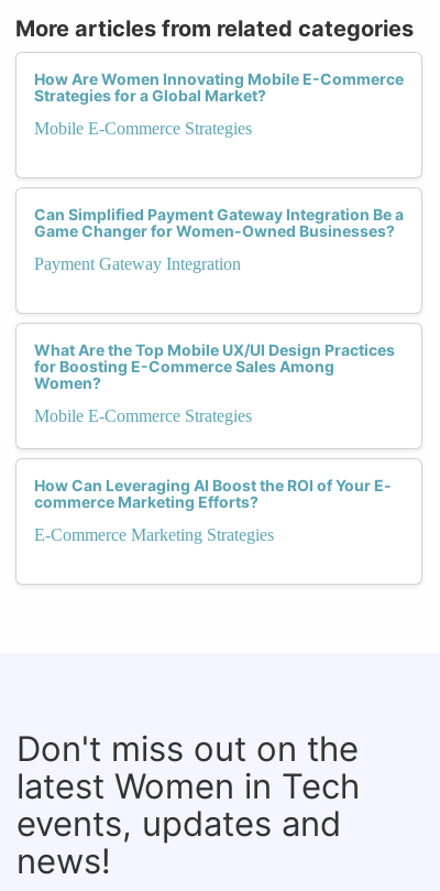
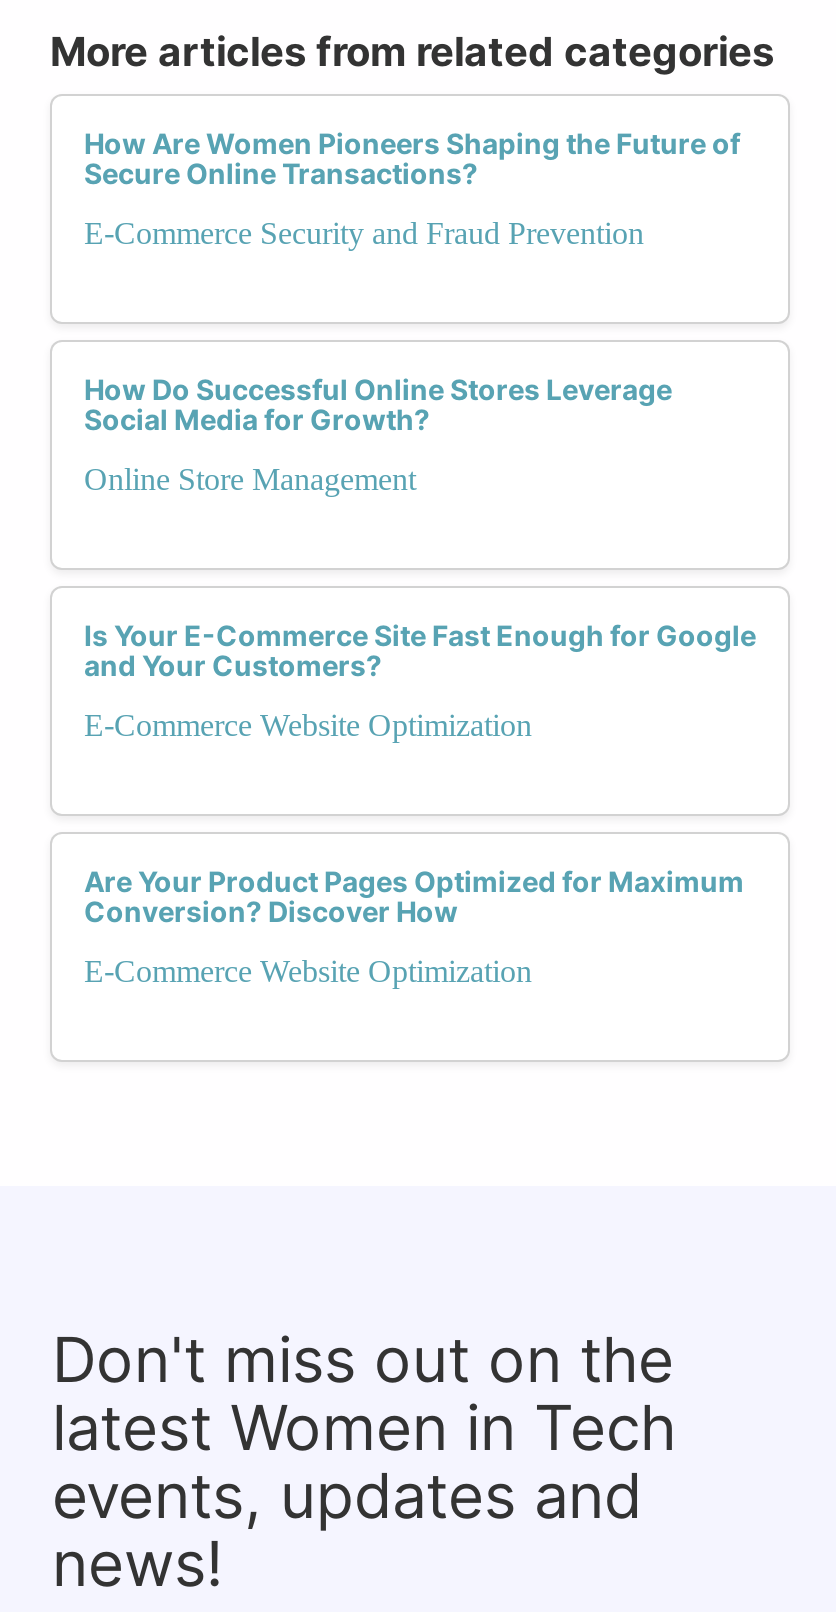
[34,69,404,105] How Are Women Innovating Mobile E-Commerce | Strategies for a Global Market? -> [84,126,740,190] How Are Women Pioneers Shaping the Future of | Secure Online Transactions?
[34,119,252,138] Mobile E-Commerce Strategies -> [84,216,644,250] E-Commerce Security and Fraud Prevention
[34,205,404,240] Can Simplified Payment Gateway Integration Be a | Game Changer for Women-Owned Businesses? -> [84,372,672,436] How Do Successful Online Stores Leverage | Social Media for Growth?
[34,254,241,273] Payment Gateway Integration -> [84,462,416,496] Online Store Management
[34,340,395,392] What Are the Top Mobile UX/UI Design Practices | for Boosting E-Commerce Sales Among | Women? -> [84,618,756,682] Is Your E-Commerce Site Fast Enough for Google | and Your Customers?
[34,406,252,425] Mobile E-Commerce Strategies -> [84,708,532,742] E-Commerce Website Optimization
[34,476,392,511] How Can Leveraging AI Boost the ROI of Your E- | commerce Marketing Efforts? -> [84,864,744,928] Are Your Product Pages Optimized for Maximum | Conversion? Discover How
[34,525,274,544] E-Commerce Marketing Strategies -> [84,954,532,988] E-Commerce Website Optimization

